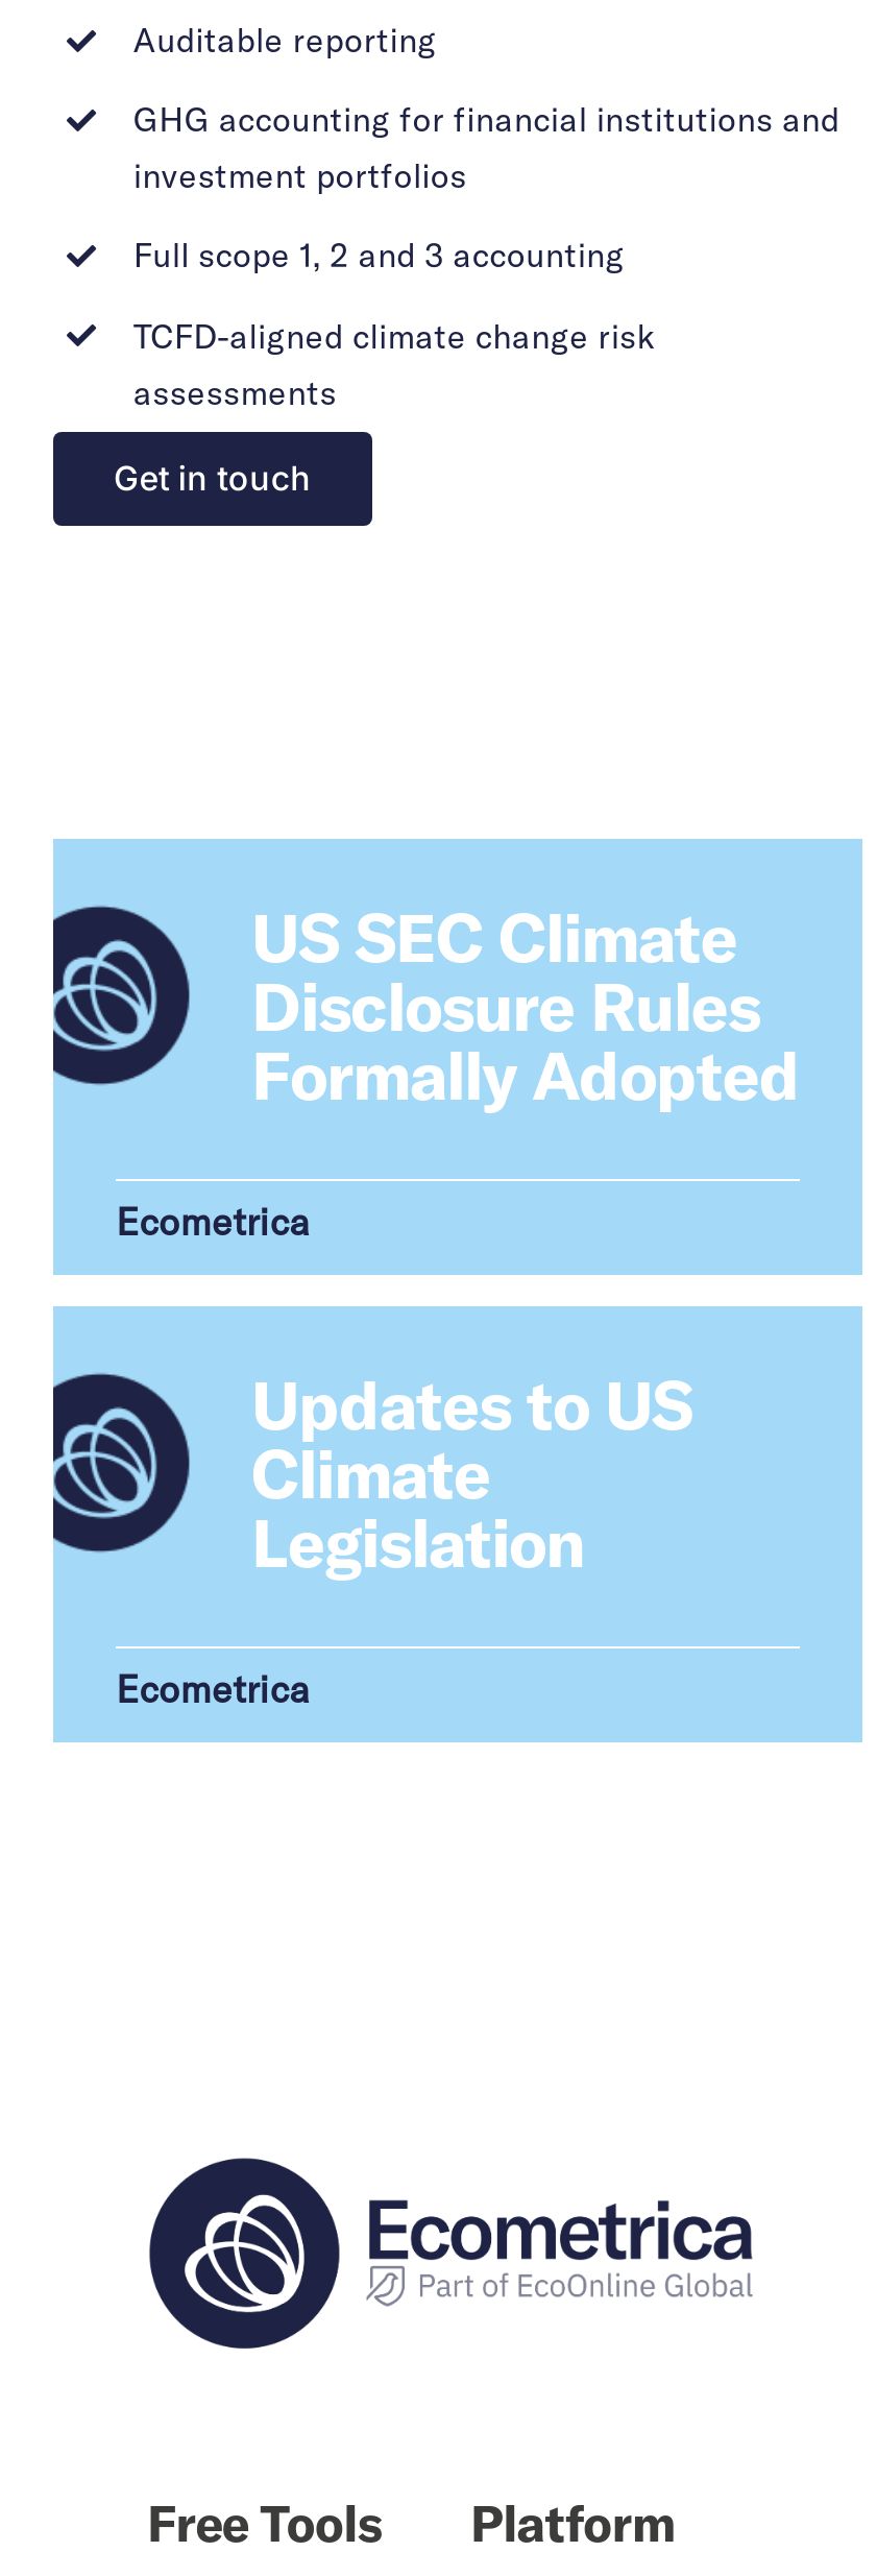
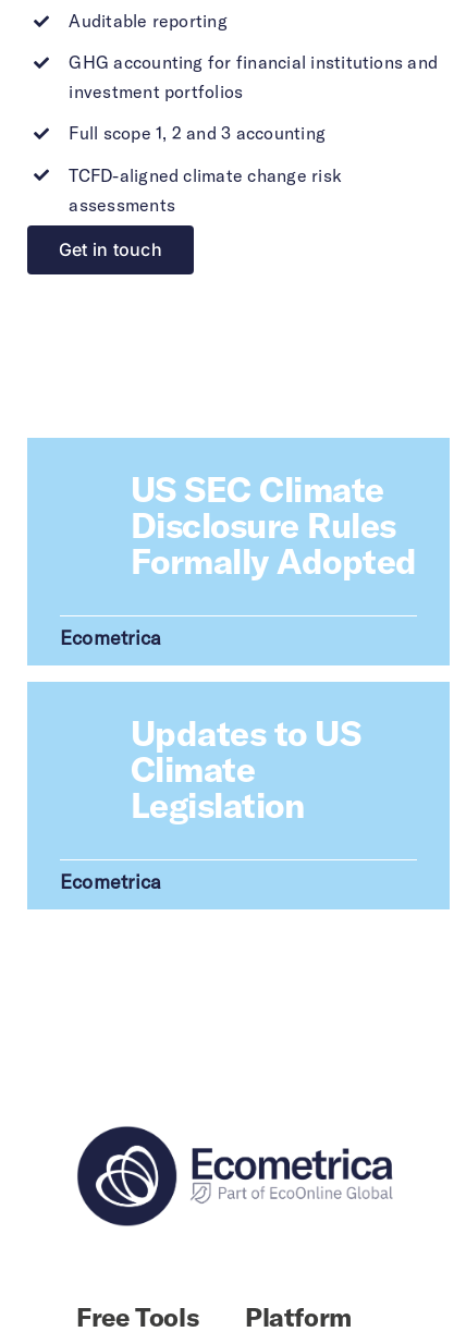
[51,904,191,1087] [image] -> none
[51,1371,191,1555] [image] -> none

